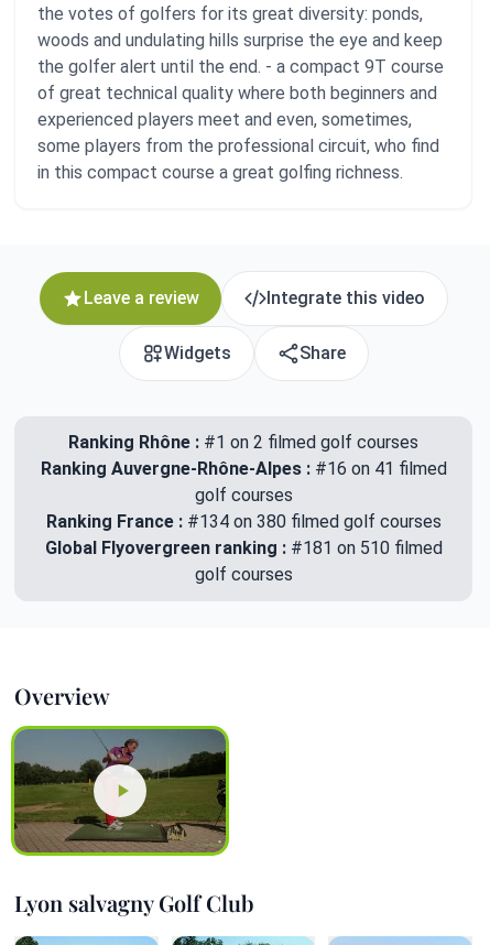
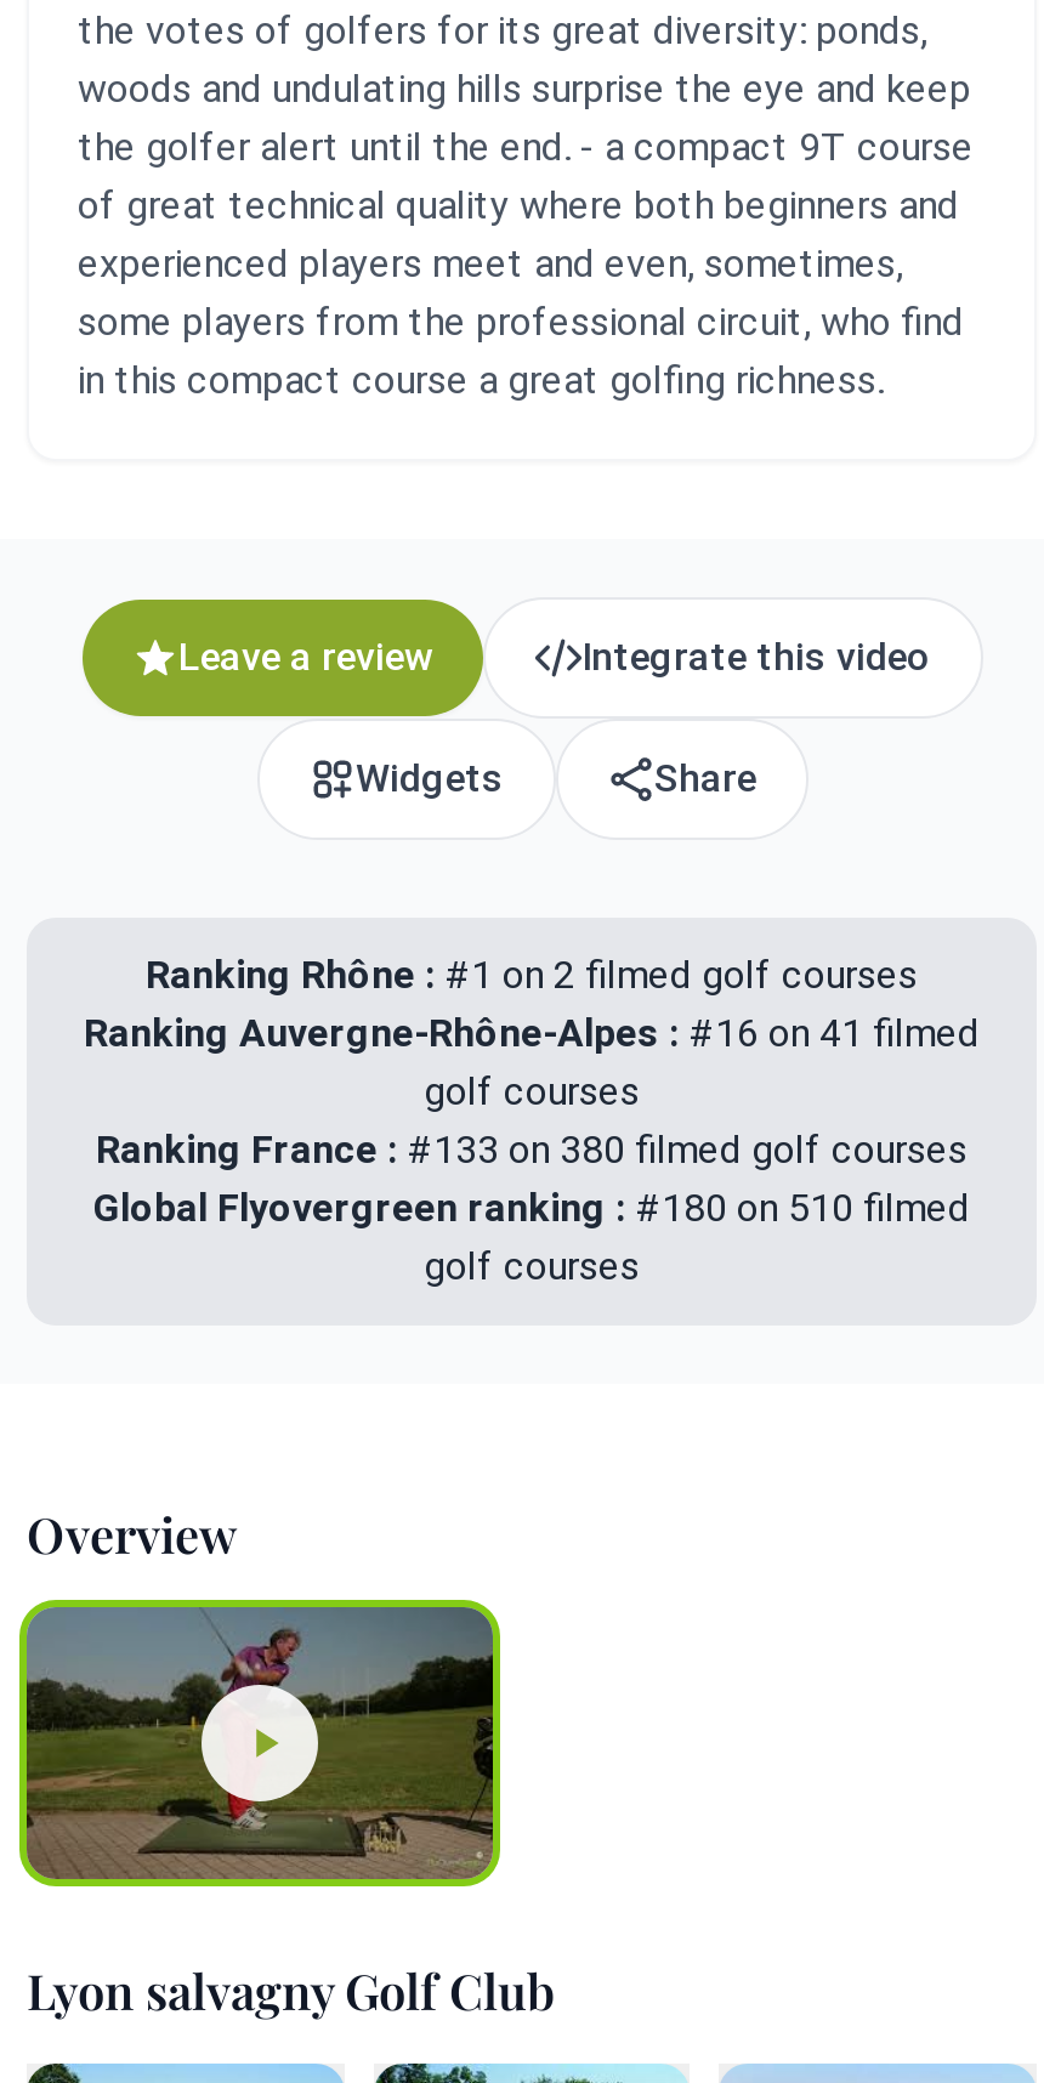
[46,511,441,532] Ranking France : #134 on 380 filmed golf courses -> [96,1126,968,1173] Ranking France : #133 on 380 filmed golf courses
[45,537,442,558] Global Flyovergreen ranking : #181 on 510 filmed -> [93,1185,970,1231] Global Flyovergreen ranking : #180 on 510 filmed

